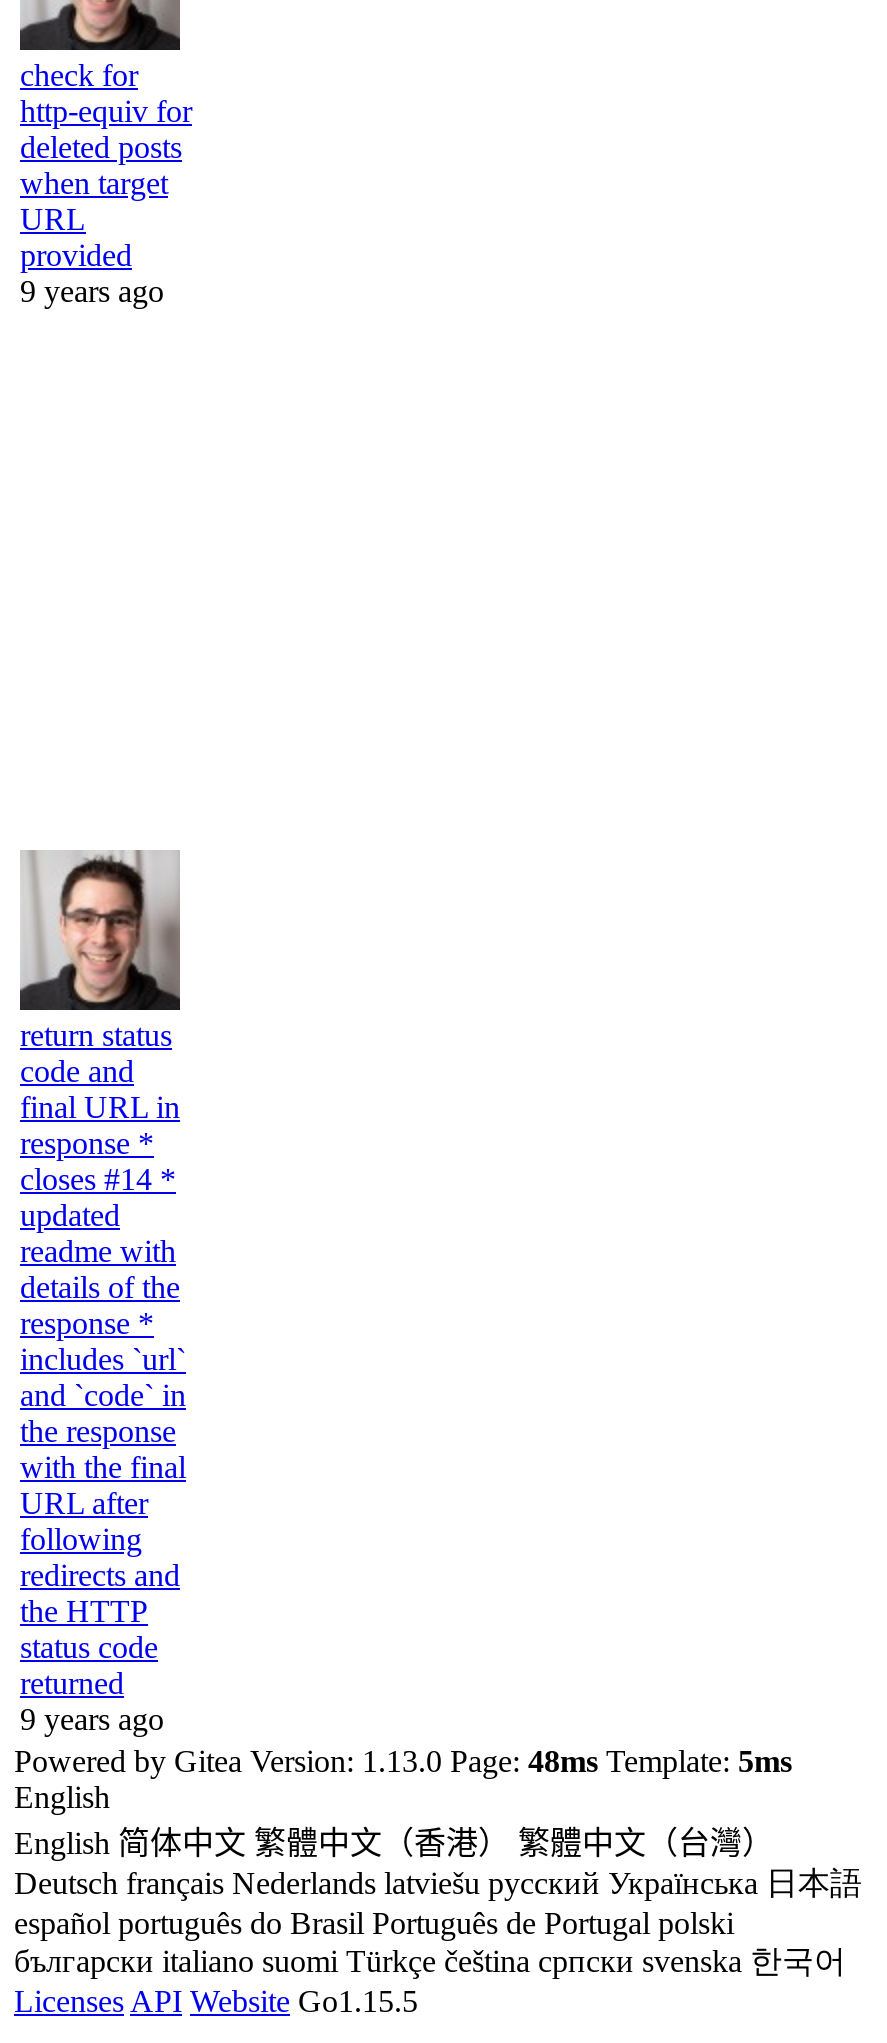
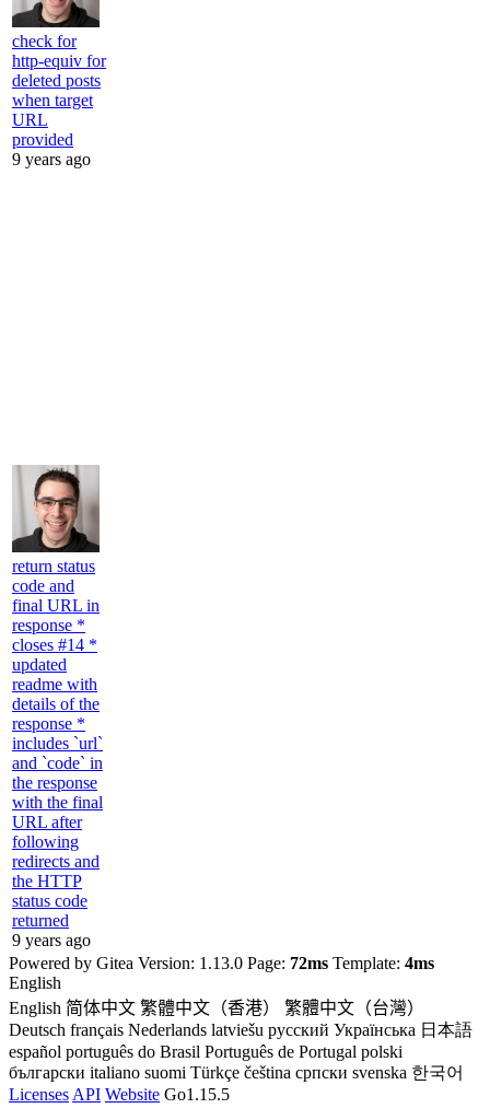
[14,1743,792,1777] Powered by Gitea Version: 1.13.0 Page: 48ms Template: 5ms -> [9,953,434,972] Powered by Gitea Version: 1.13.0 Page: 72ms Template: 4ms

